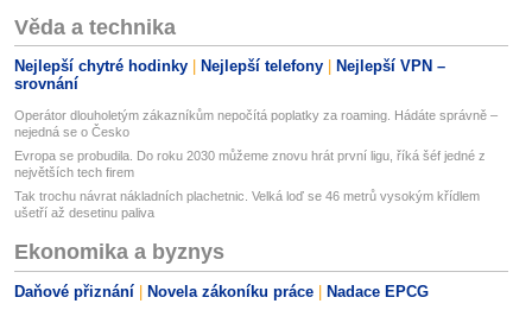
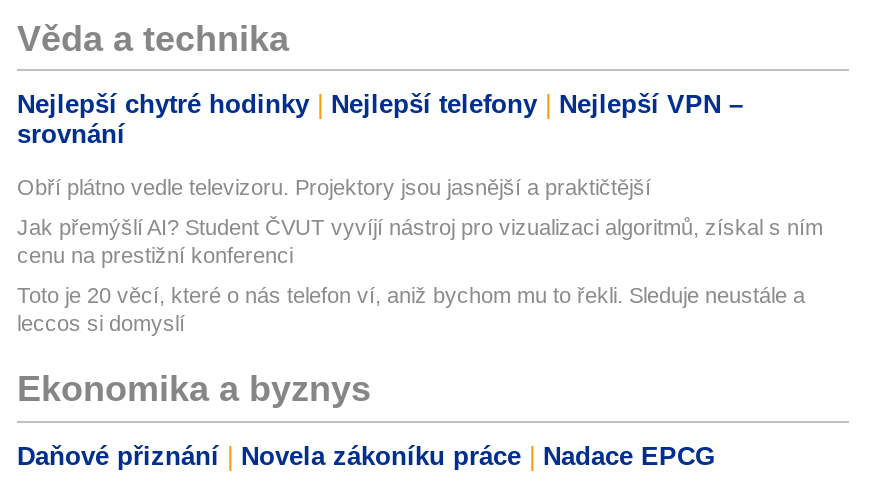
[14,108,498,139] Operátor dlouholetým zákazníkům nepočítá poplatky za roaming. Hádáte správně – | nejedná se o Česko -> [17,175,651,199] Obří plátno vedle televizoru. Projektory jsou jasnější a praktičtější
[14,149,486,180] Evropa se probudila. Do roku 2030 můžeme znovu hrát první ligu, říká šéf jedné z | největších tech firem -> [17,215,823,267] Jak přemýšlí AI? Student ČVUT vyvíjí nástroj pro vizualizaci algoritmů, získal s ním | cenu na prestižní konferenci
[14,189,480,220] Tak trochu návrat nákladních plachetnic. Velká loď se 46 metrů vysokým křídlem | ušetří až desetinu paliva -> [17,283,805,335] Toto je 20 věcí, které o nás telefon ví, aniž bychom mu to řekli. Sleduje neustále a | leccos si domyslí

